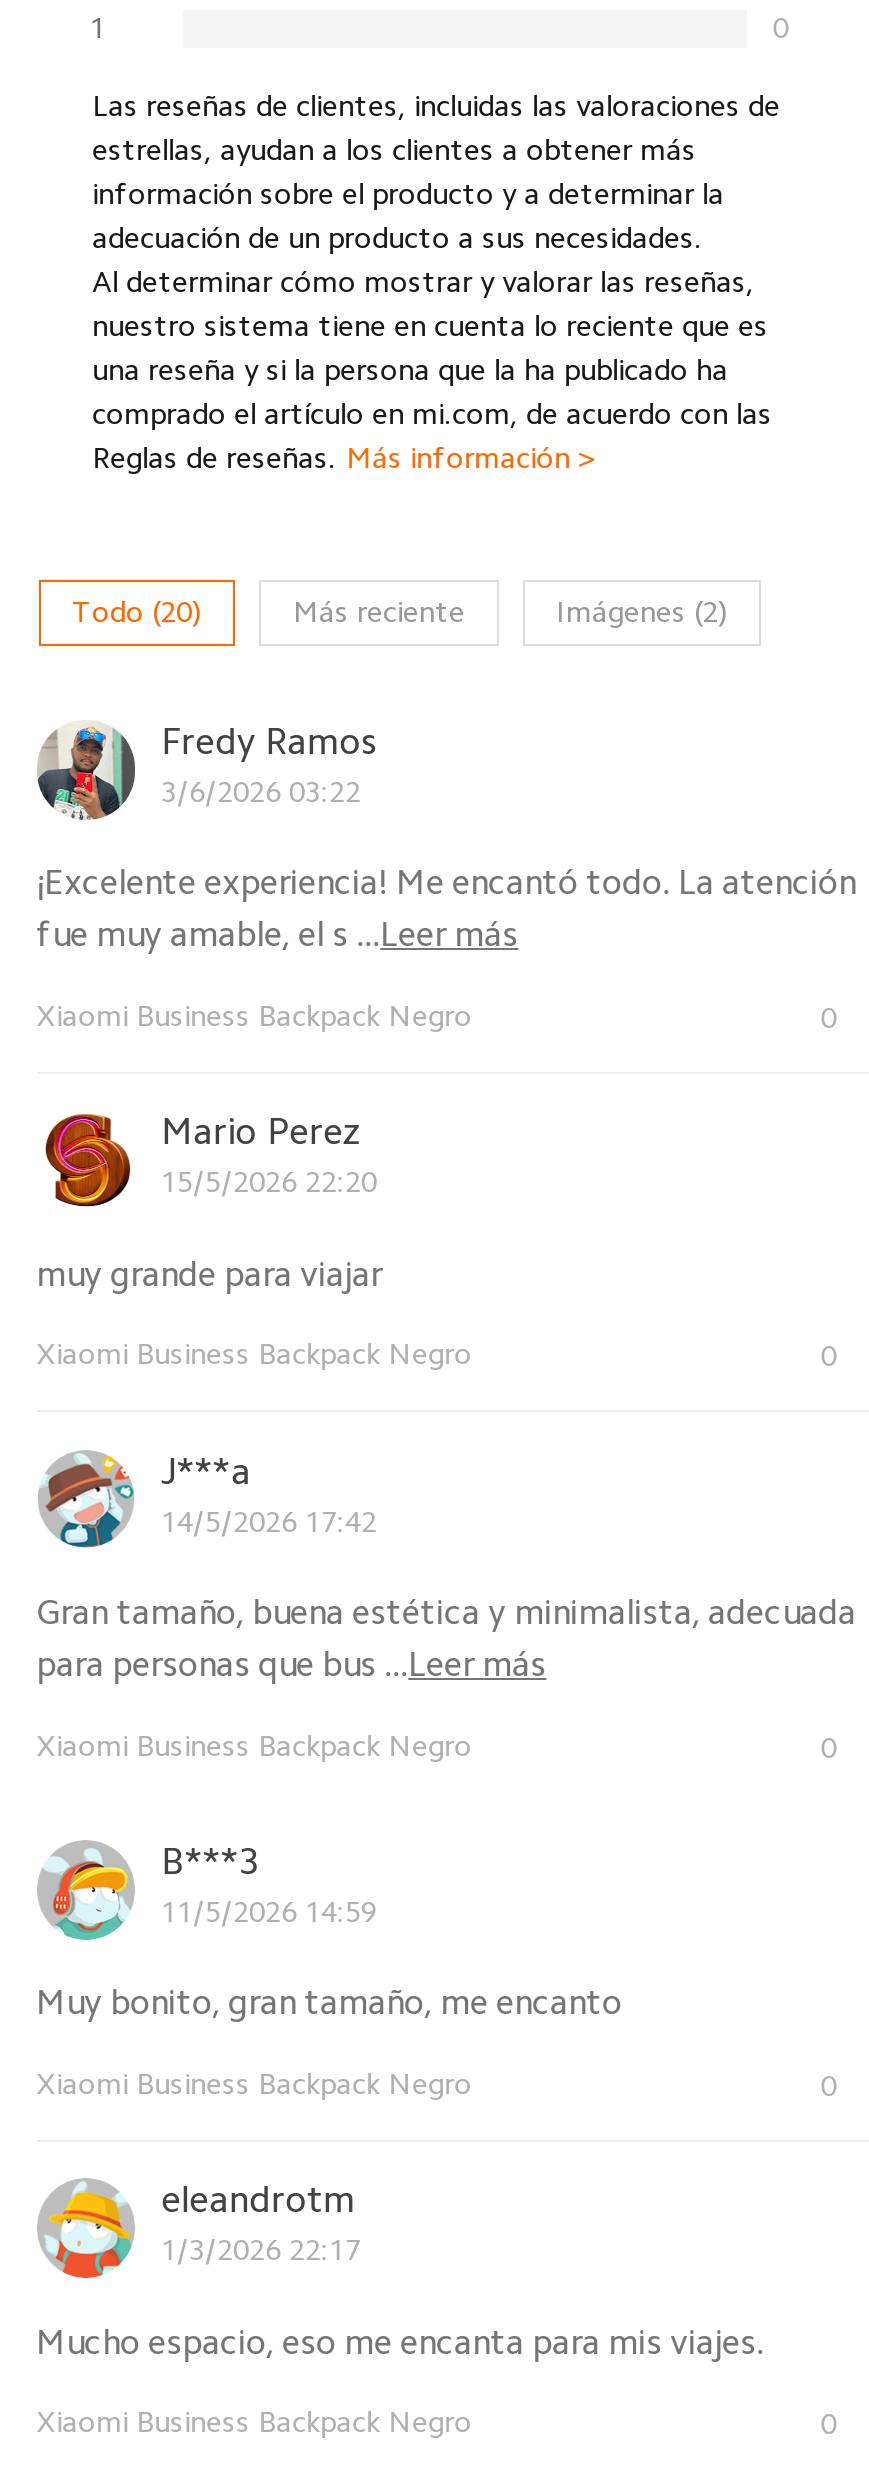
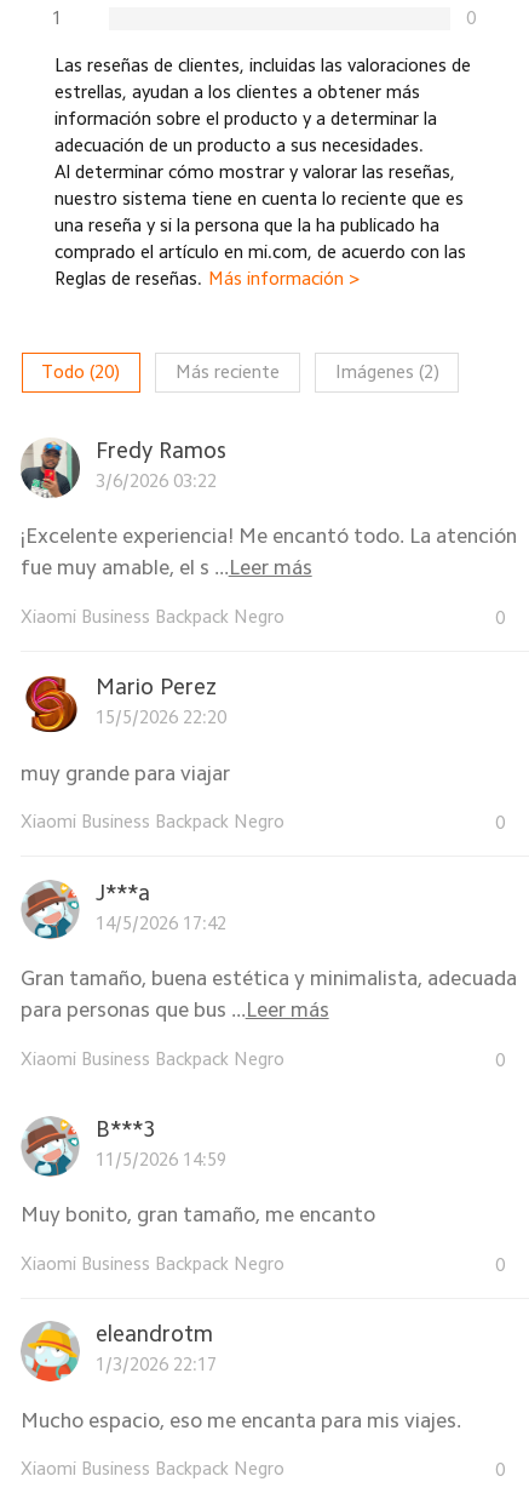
[39,1842,135,1940] [image] -> [24,1118,80,1177] [image]

